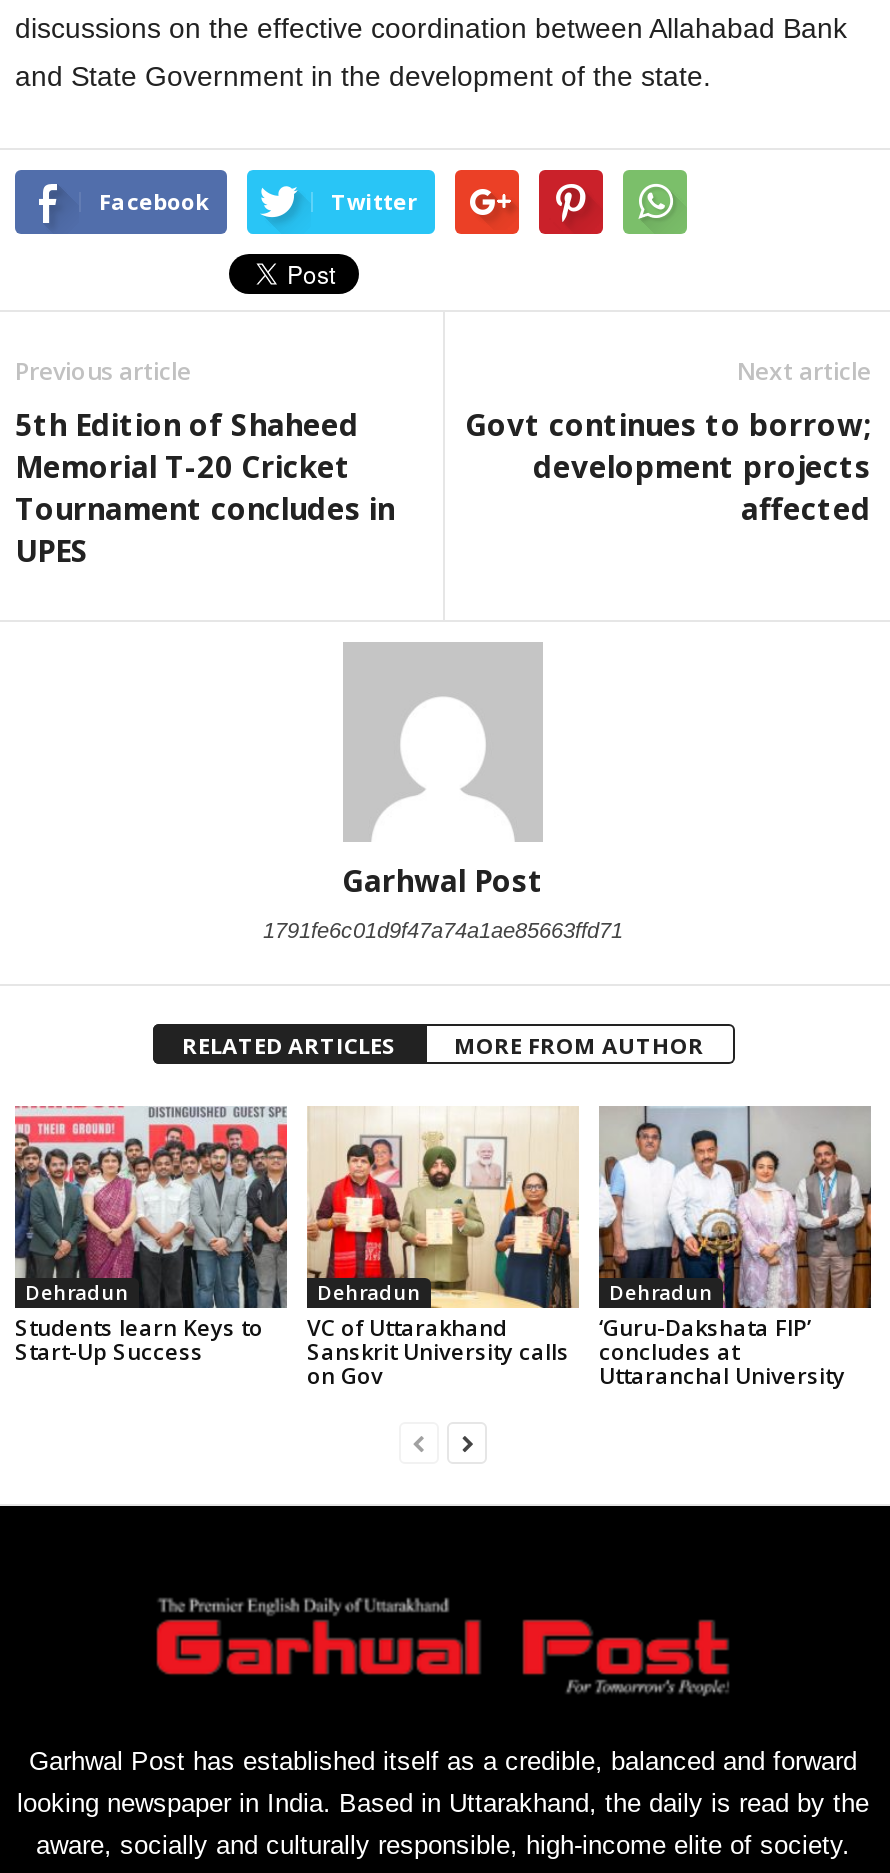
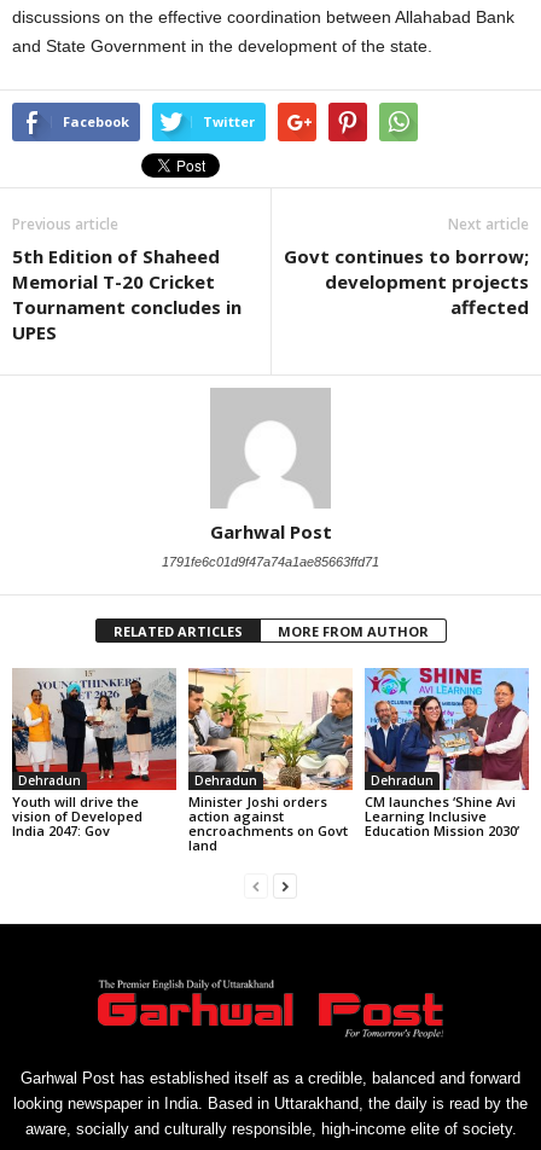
[13,1106,289,1366] [image] | Students learn Keys to | Start-Up Success -> [11,669,178,840] [image] | Youth will drive the | vision of Developed | India 2047: Gov
[307,1108,579,1390] [image] | VC of Uttarakhand | Sanskrit University calls | on Gov -> [187,668,354,854] [image] | Minister Joshi orders | action against | encroachments on Govt | land
[597,1106,873,1390] [image] | ‘Guru-Dakshata FIP’ | concludes at | Uttaranchal University -> [365,667,530,840] [image] | CM launches ‘Shine Avi | Learning Inclusive | Education Mission 2030’

